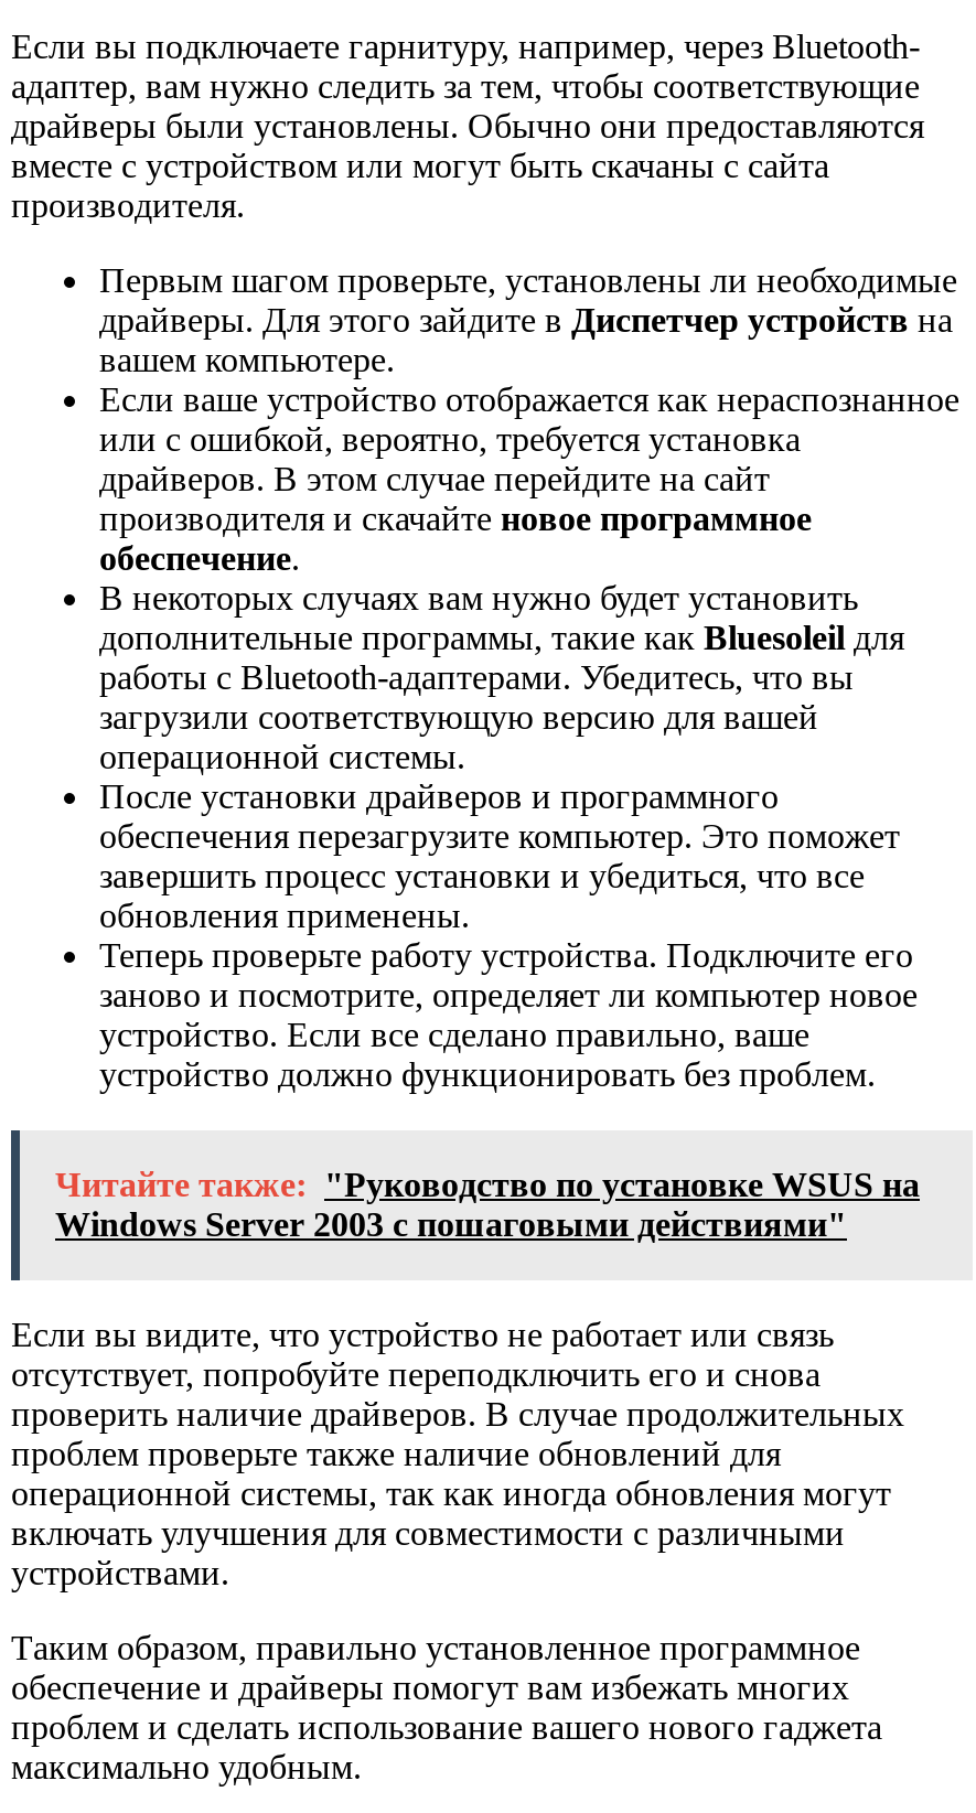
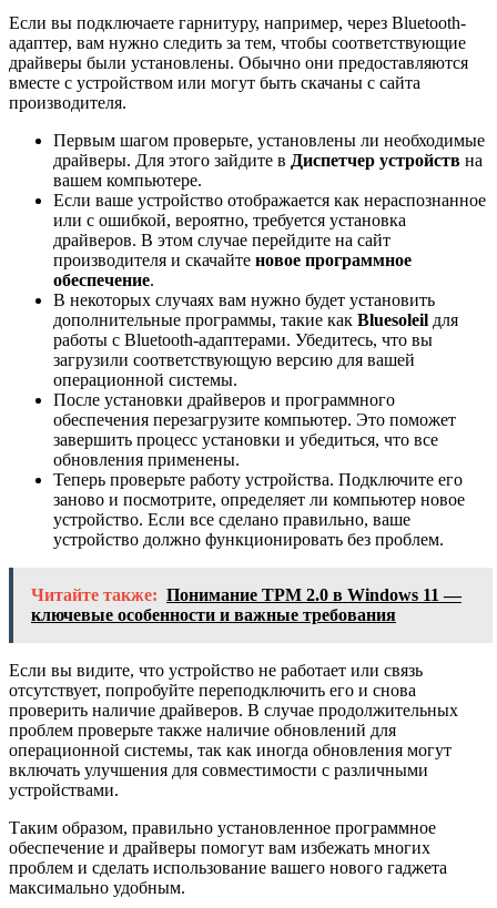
[55,1166,920,1244] Читайте также: "Руководство по установке WSUS на | Windows Server 2003 с пошаговыми действиями" -> [31,586,461,625] Читайте также: Понимание TPM 2.0 в Windows 11 — | ключевые особенности и важные требования

